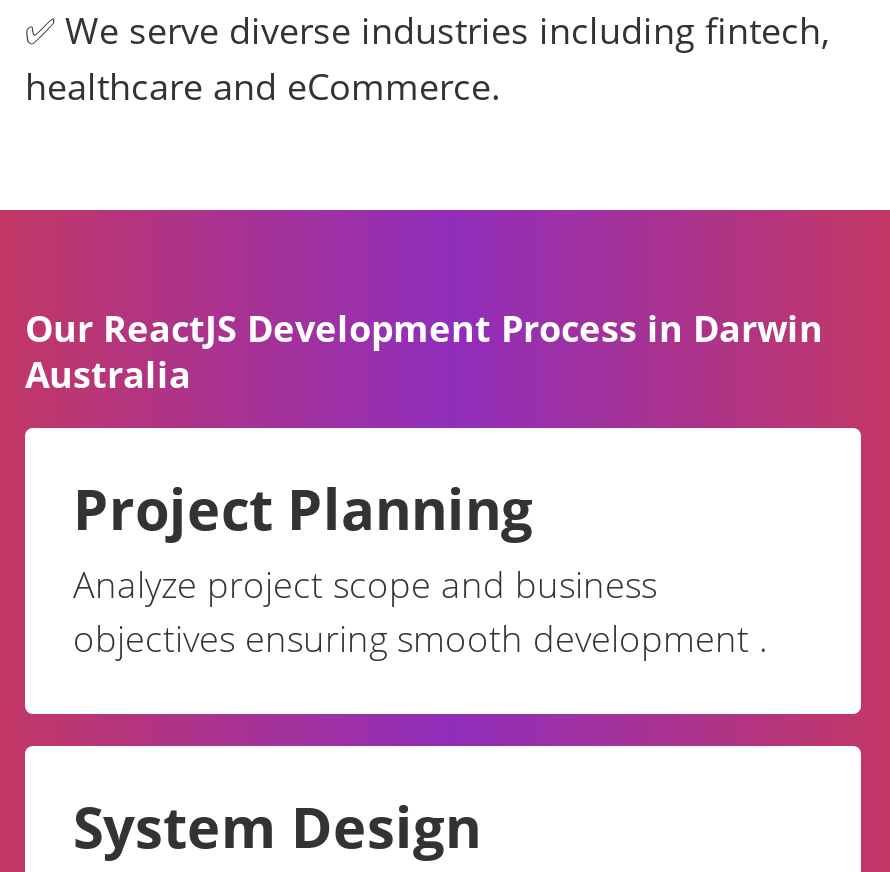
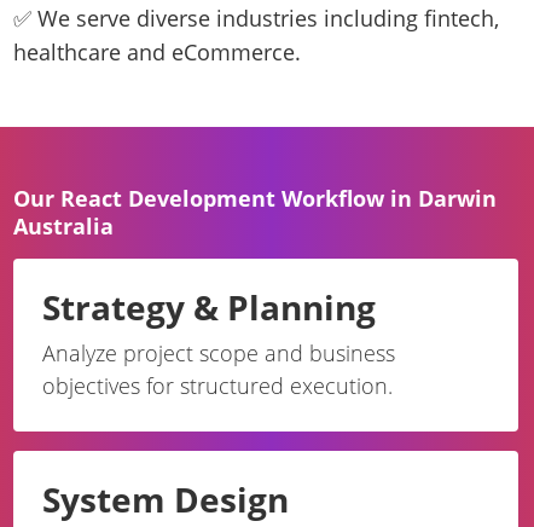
[25,304,823,352] Our ReactJS Development Process in Darwin -> [13,184,497,213] Our React Development Workflow in Darwin
[73,470,533,546] Project Planning -> [42,284,376,330] Strategy & Planning
[73,614,767,662] objectives ensuring smooth development . -> [42,371,393,400] objectives for structured execution.

